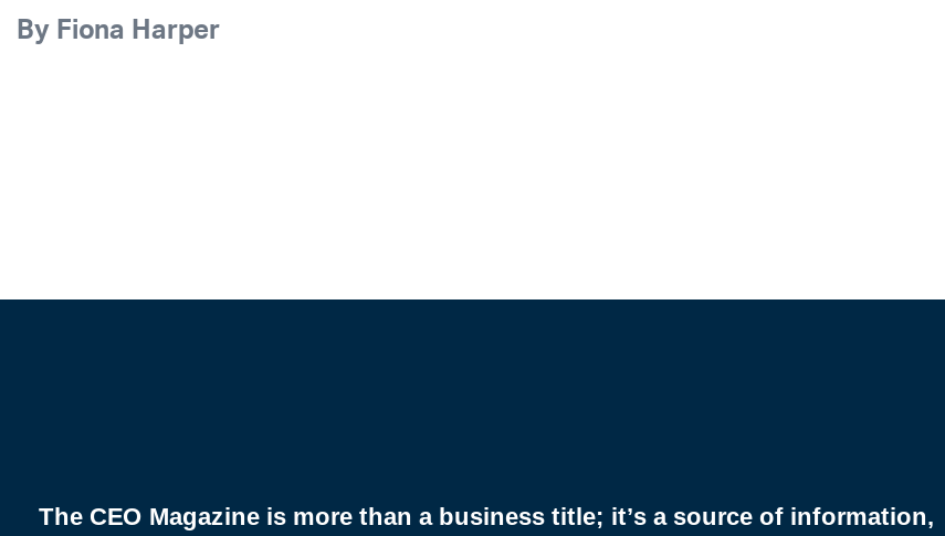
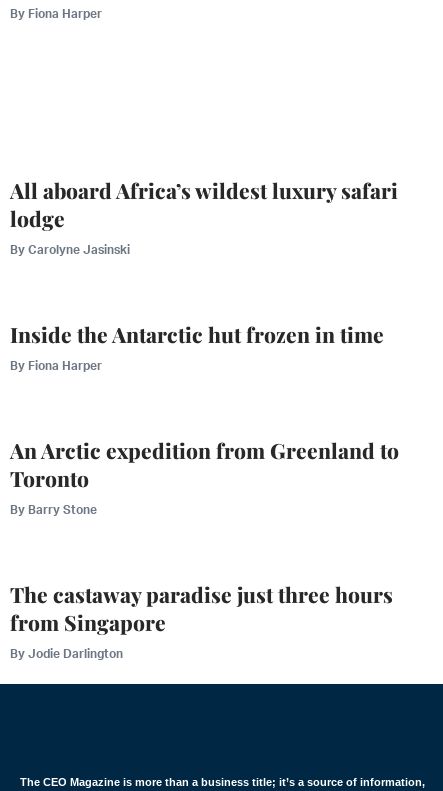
none -> [10,176,399,661] All aboard Africa’s wildest luxury safari | lodge | By Carolyne Jasinski | Inside the Antarctic hut frozen in time | By Fiona Harper | An Arctic expedition from Greenland to | Toronto | By Barry Stone | The castaway paradise just three hours | from Singapore | By Jodie Darlington

